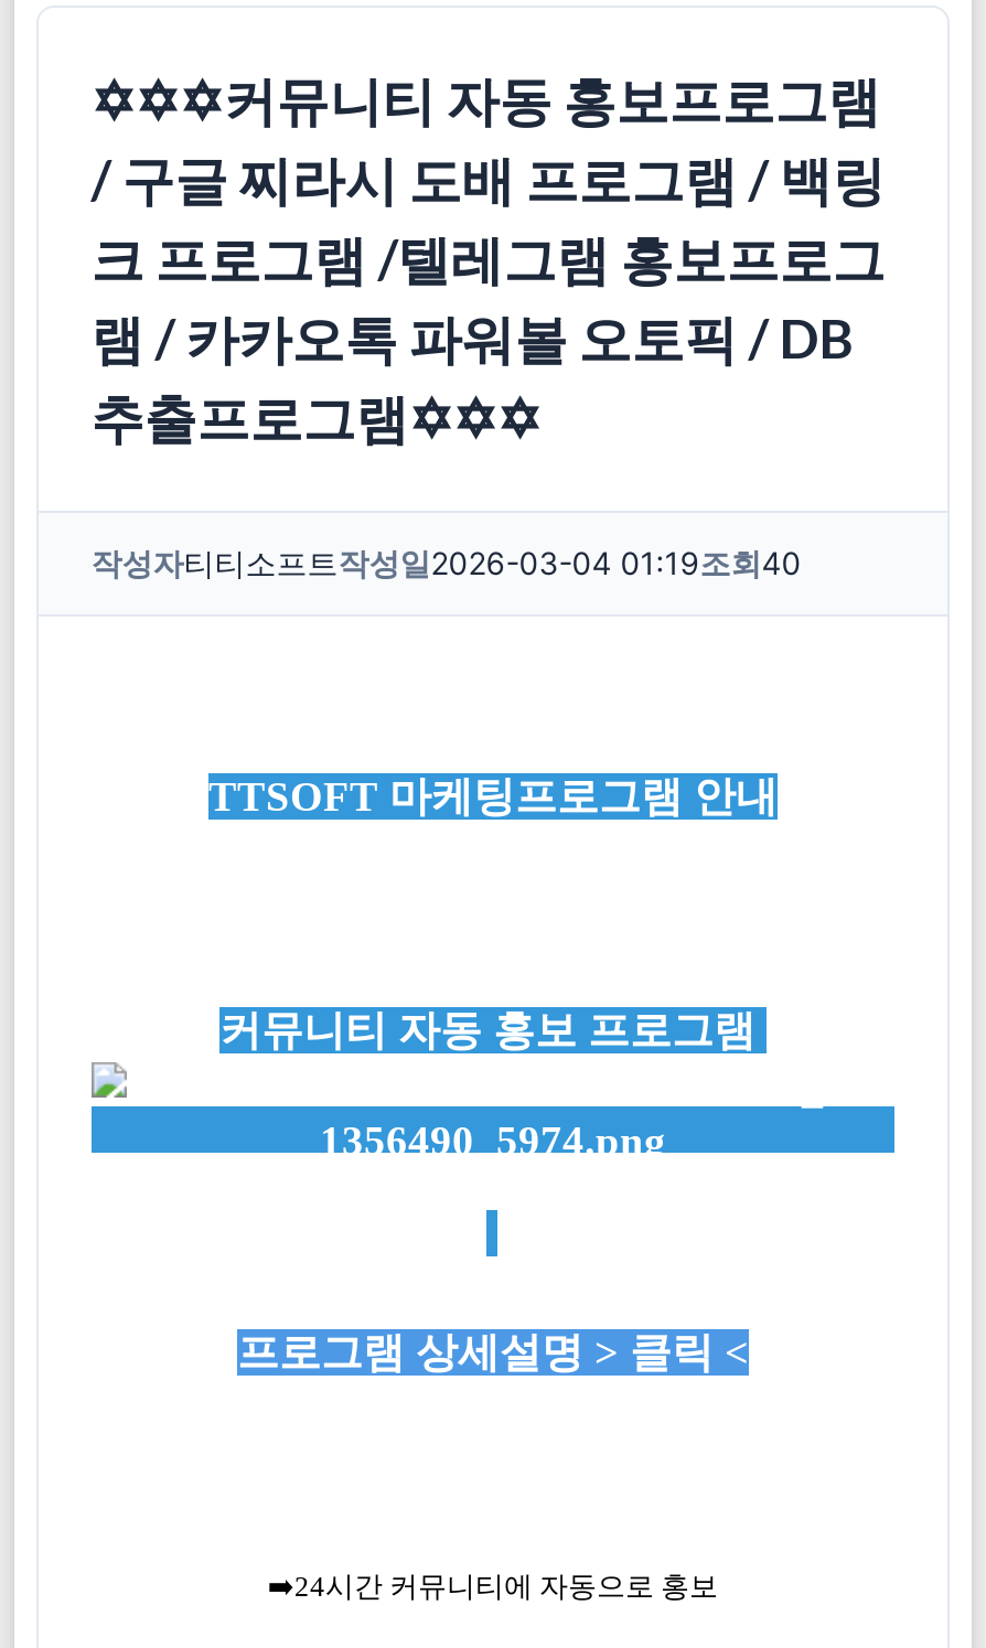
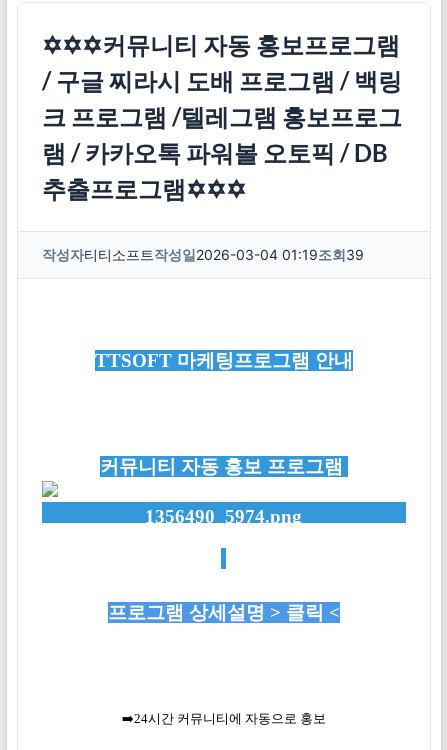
[91,543,801,581] 작성자티티소프트 작성일 2026-03-04 01:19조회40 -> [42,246,364,263] 작성자티티소프트 작성일 2026-03-04 01:19조회39

